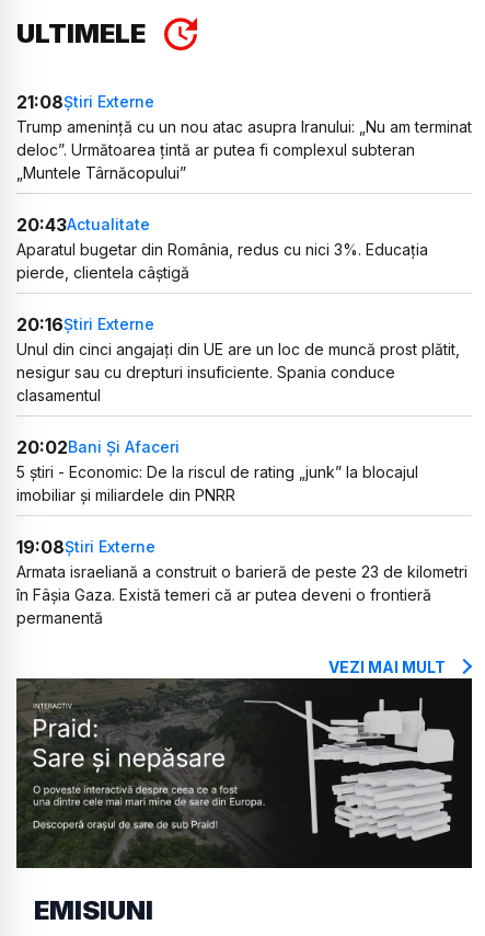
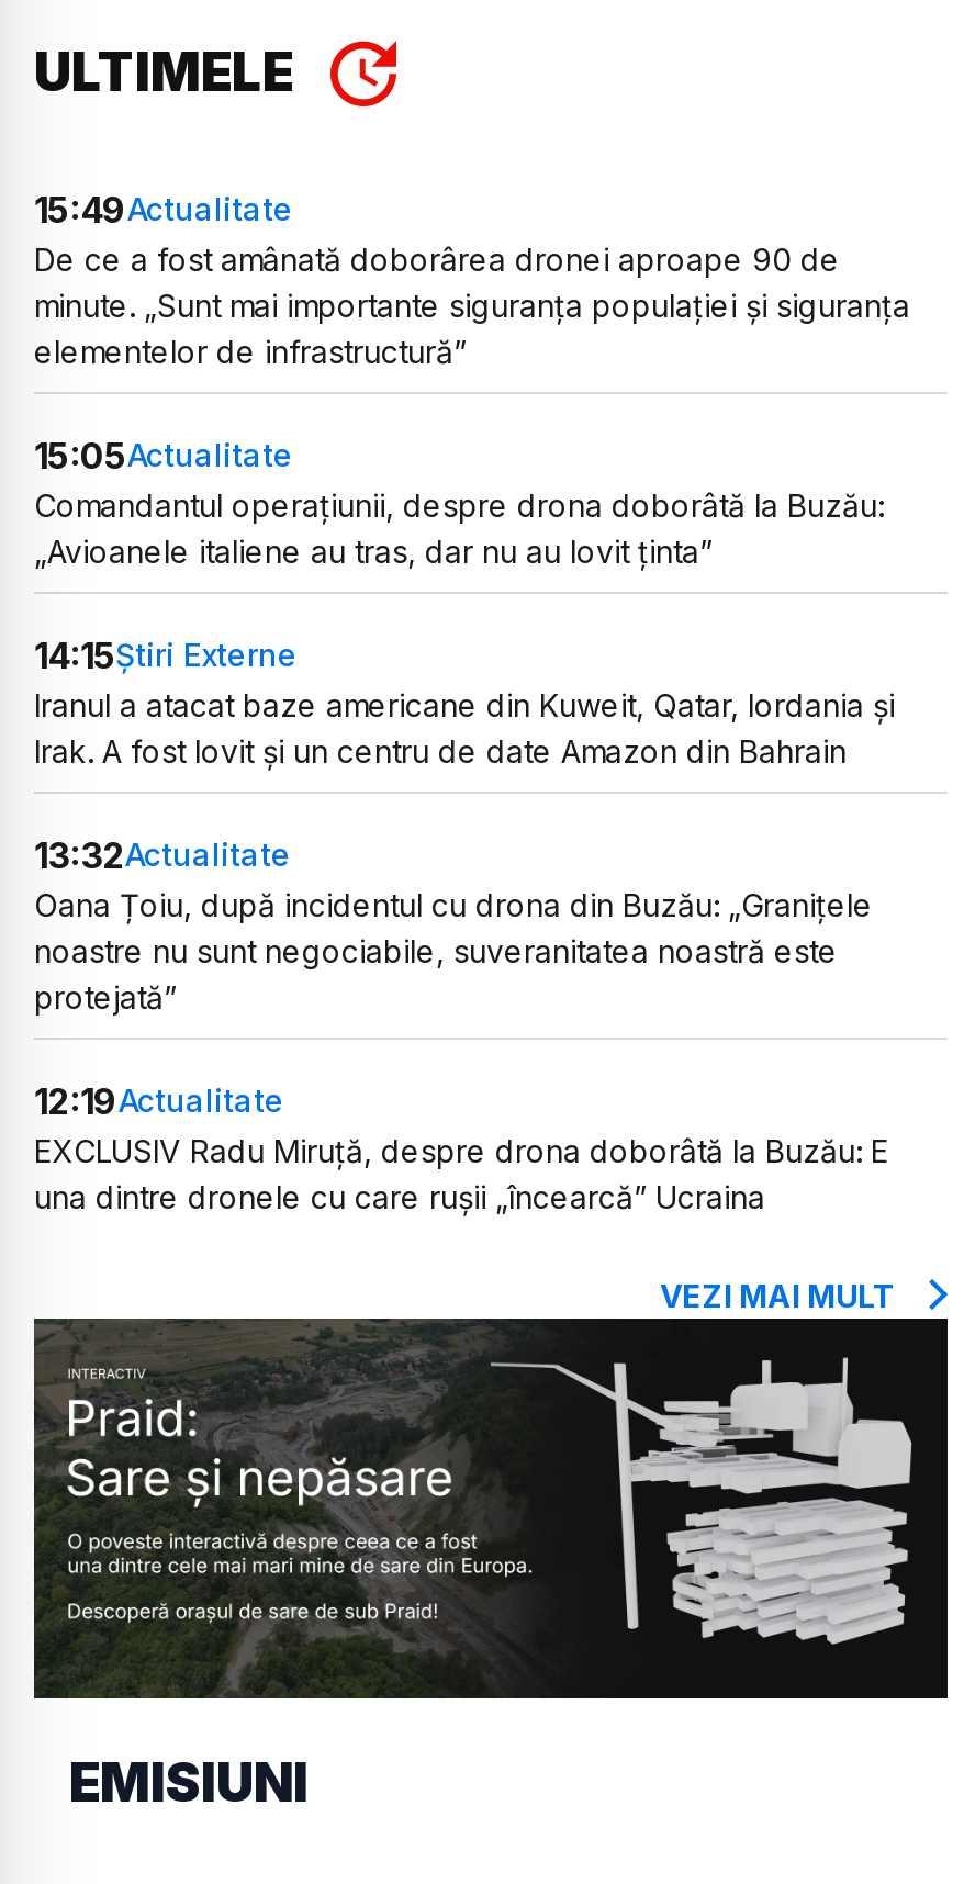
[16,91,472,182] 21:08Știri Externe | Trump amenință cu un nou atac asupra Iranului: „Nu am terminat | deloc”. Următoarea țintă ar putea fi complexul subteran | „Muntele Târnăcopului” -> [34,188,910,370] 15:49Actualitate | De ce a fost amânată doborârea dronei aproape 90 de | minute. „Sunt mai importante siguranţa populaţiei şi siguranţa | elementelor de infrastructură”
[16,213,428,281] 20:43Actualitate | Aparatul bugetar din România, redus cu nici 3%. Educația | pierde, clientela câștigă -> [34,434,884,570] 15:05Actualitate | Comandantul operațiunii, despre drona doborâtă la Buzău: | „Avioanele italiene au tras, dar nu au lovit ținta”
[16,313,460,404] 20:16Știri Externe | Unul din cinci angajați din UE are un loc de muncă prost plătit, | nesigur sau cu drepturi insuficiente. Spania conduce | clasamentul -> [34,634,895,770] 14:15Știri Externe | Iranul a atacat baze americane din Kuweit, Qatar, Iordania și | Irak. A fost lovit și un centru de date Amazon din Bahrain
[16,436,418,504] 20:02Bani Și Afaceri | 5 știri - Economic: De la riscul de rating „junk” la blocajul | imobiliar și miliardele din PNRR -> [34,834,873,1016] 13:32Actualitate | Oana Țoiu, după incidentul cu drona din Buzău: „Granițele | noastre nu sunt negociabile, suveranitatea noastră este | protejată”
[16,536,467,626] 19:08Știri Externe | Armata israeliană a construit o barieră de peste 23 de kilometri | în Fâșia Gaza. Există temeri că ar putea deveni o frontieră | permanentă -> [34,1079,888,1216] 12:19Actualitate | EXCLUSIV Radu Miruță, despre drona doborâtă la Buzău: E | una dintre dronele cu care rușii „încearcă” Ucraina

